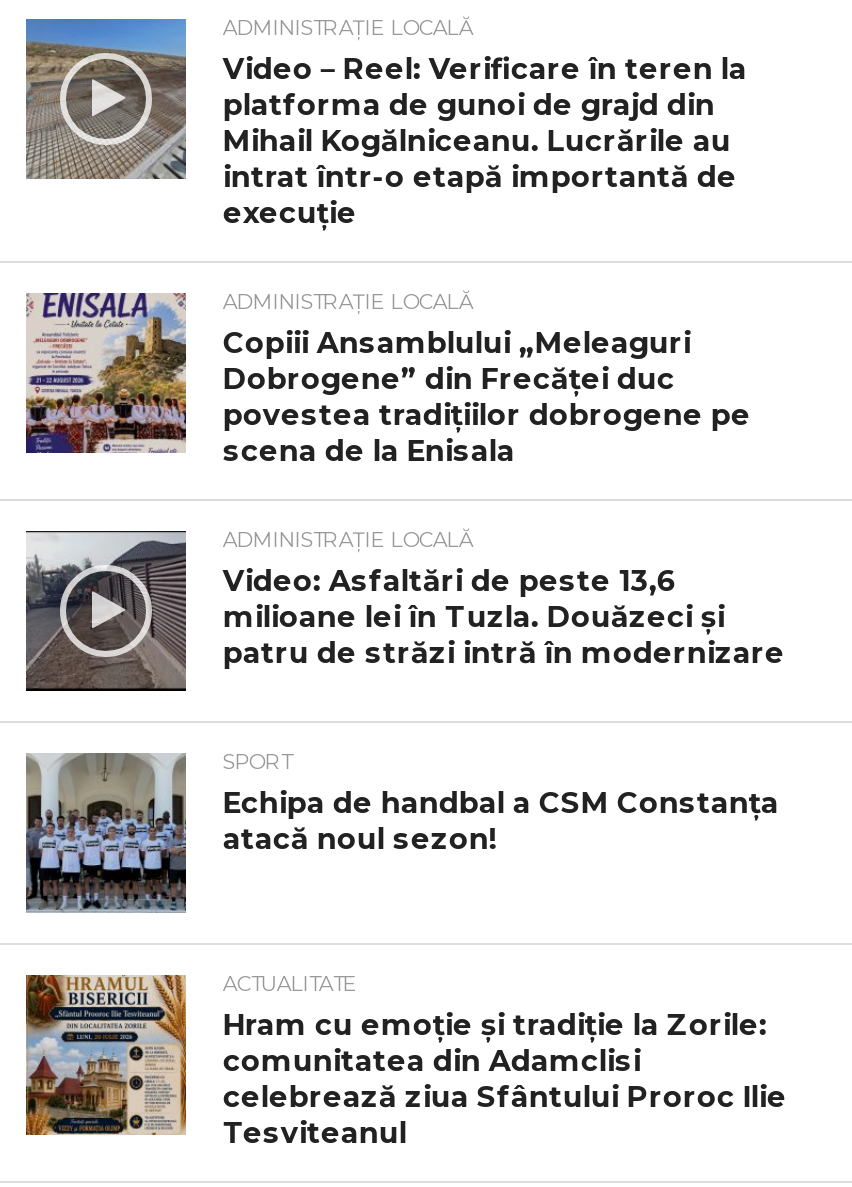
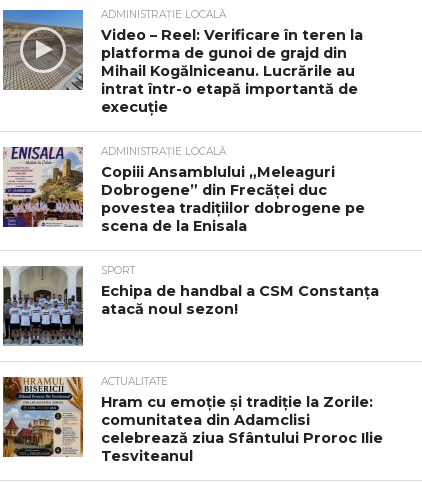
[26,527,785,691] [image] | ADMINISTRAȚIE LOCALĂ | Video: Asfaltări de peste 13,6 | milioane lei în Tuzla. Douăzeci și | patru de străzi intră în modernizare -> none

